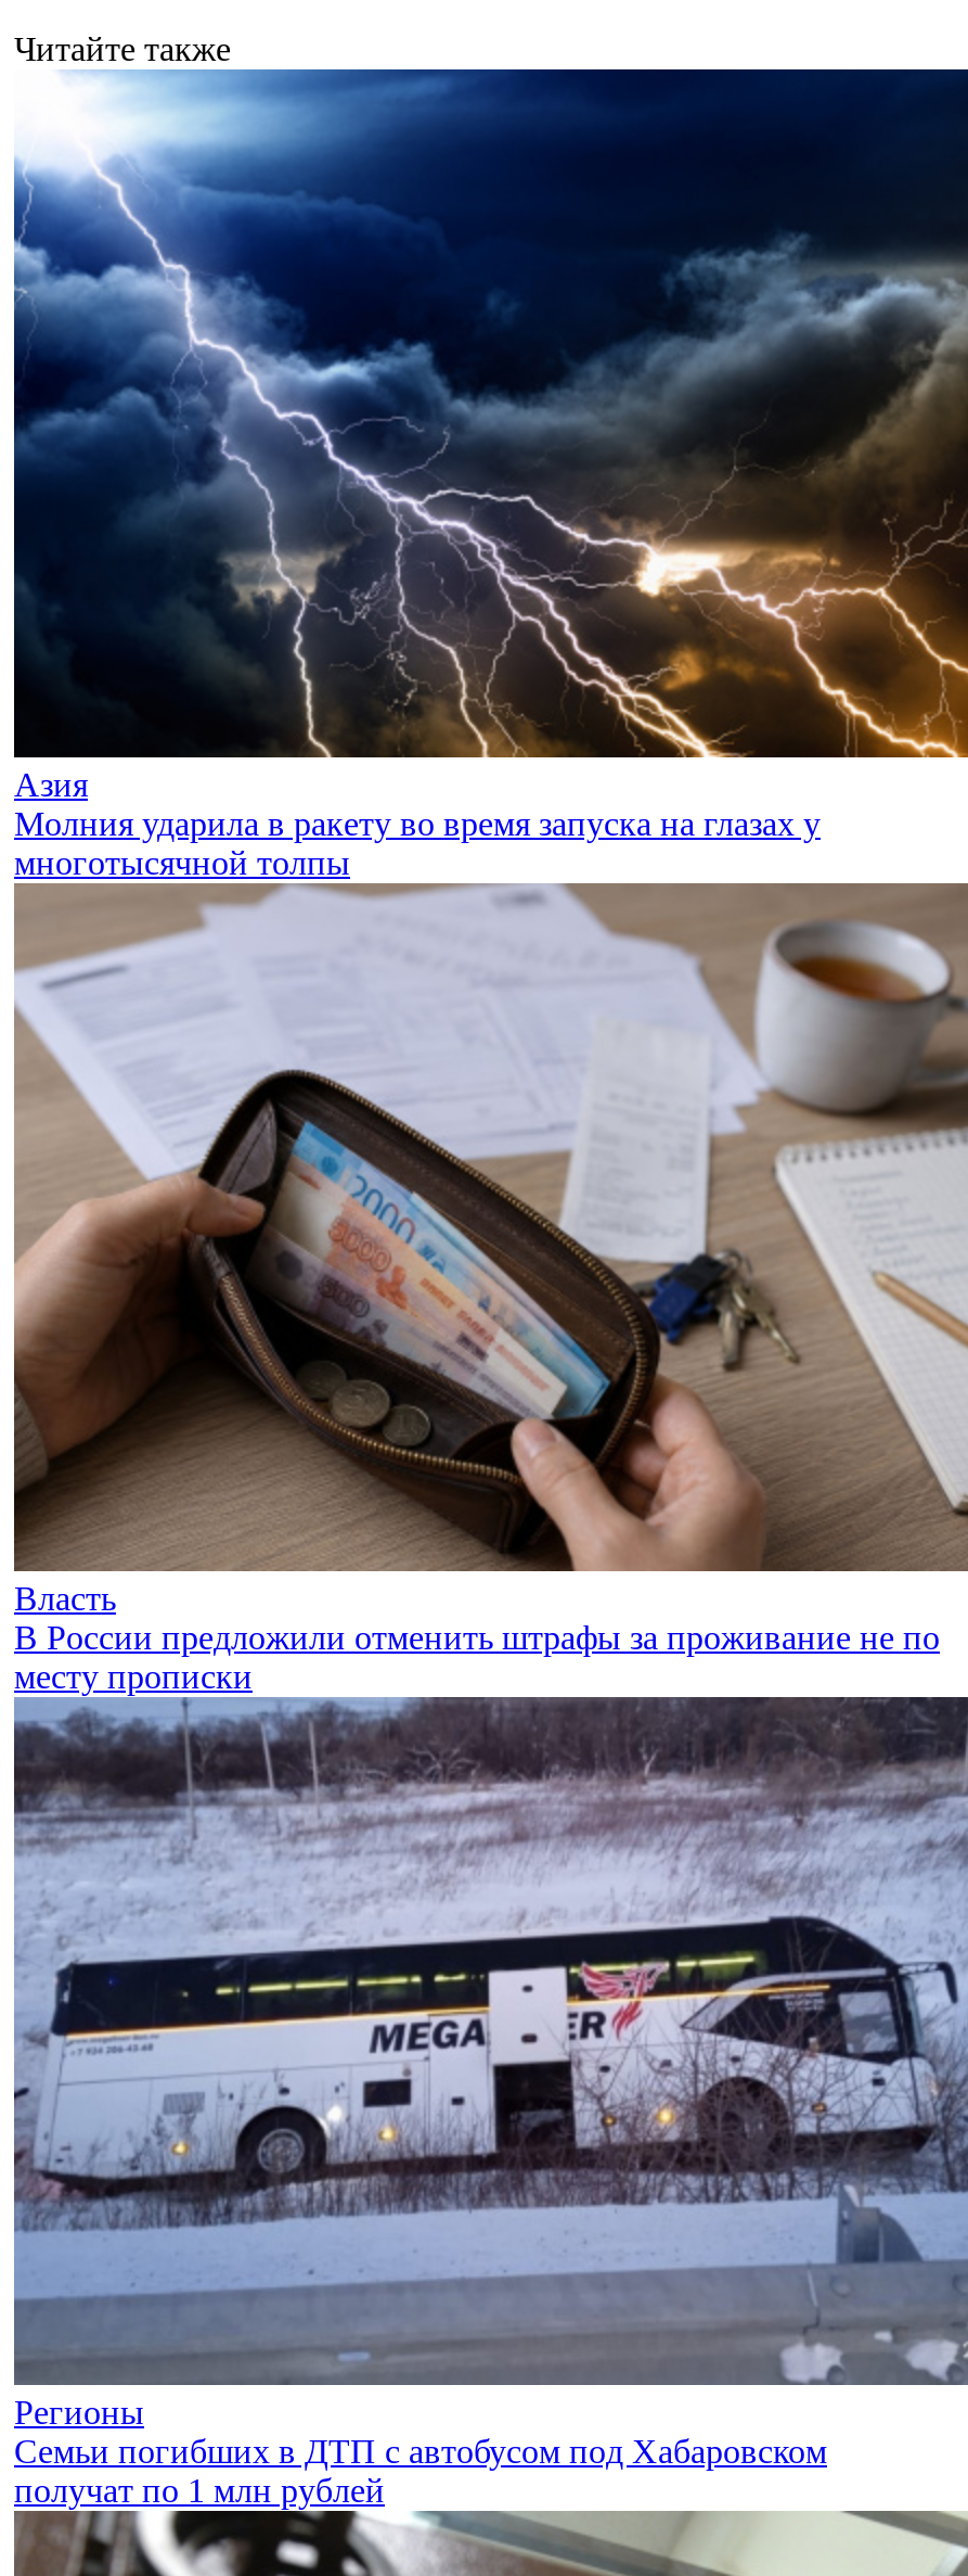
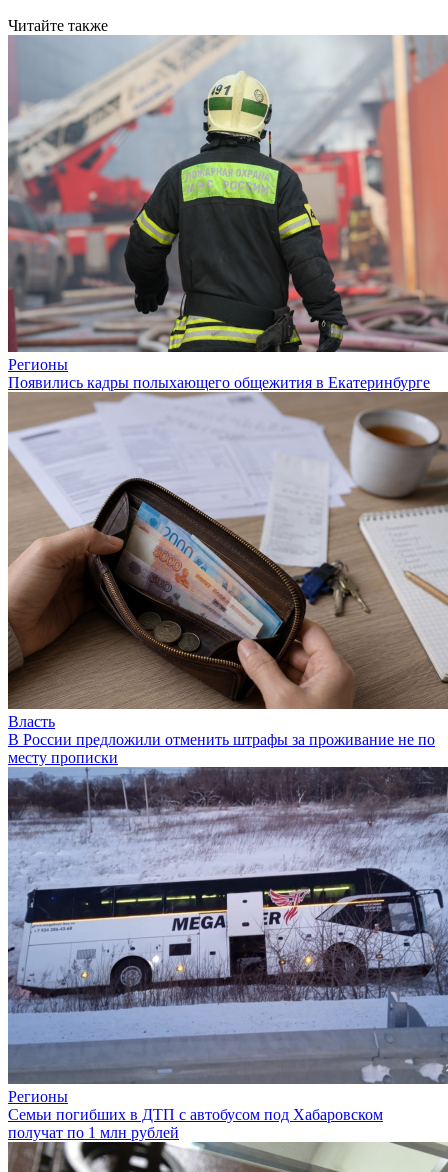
[12,67,961,880] [image] | Азия | Молния ударила в ракету во время запуска на глазах у | многотысячной толпы -> [7,35,445,391] [image] | Регионы | Появились кадры полыхающего общежития в Екатеринбурге

